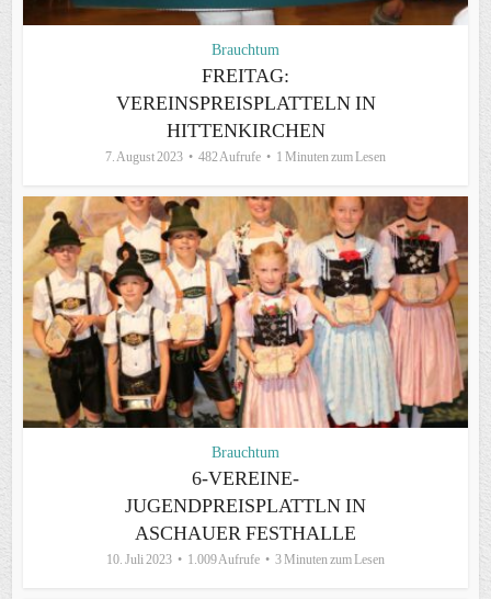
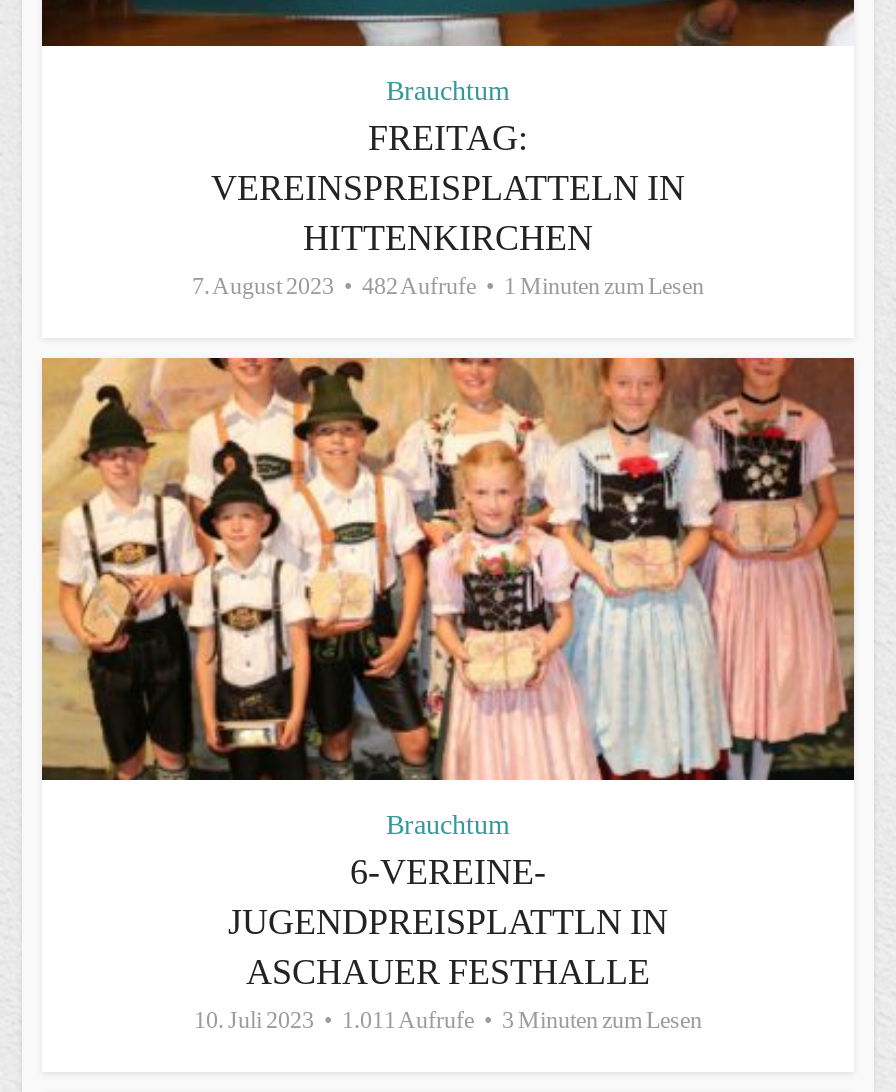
[106,552,385,567] 10. Juli 2023 1.009 Aufrufe 3 Minuten zum Lesen -> [194,1006,702,1034] 10. Juli 2023 1.011 Aufrufe 3 Minuten zum Lesen

